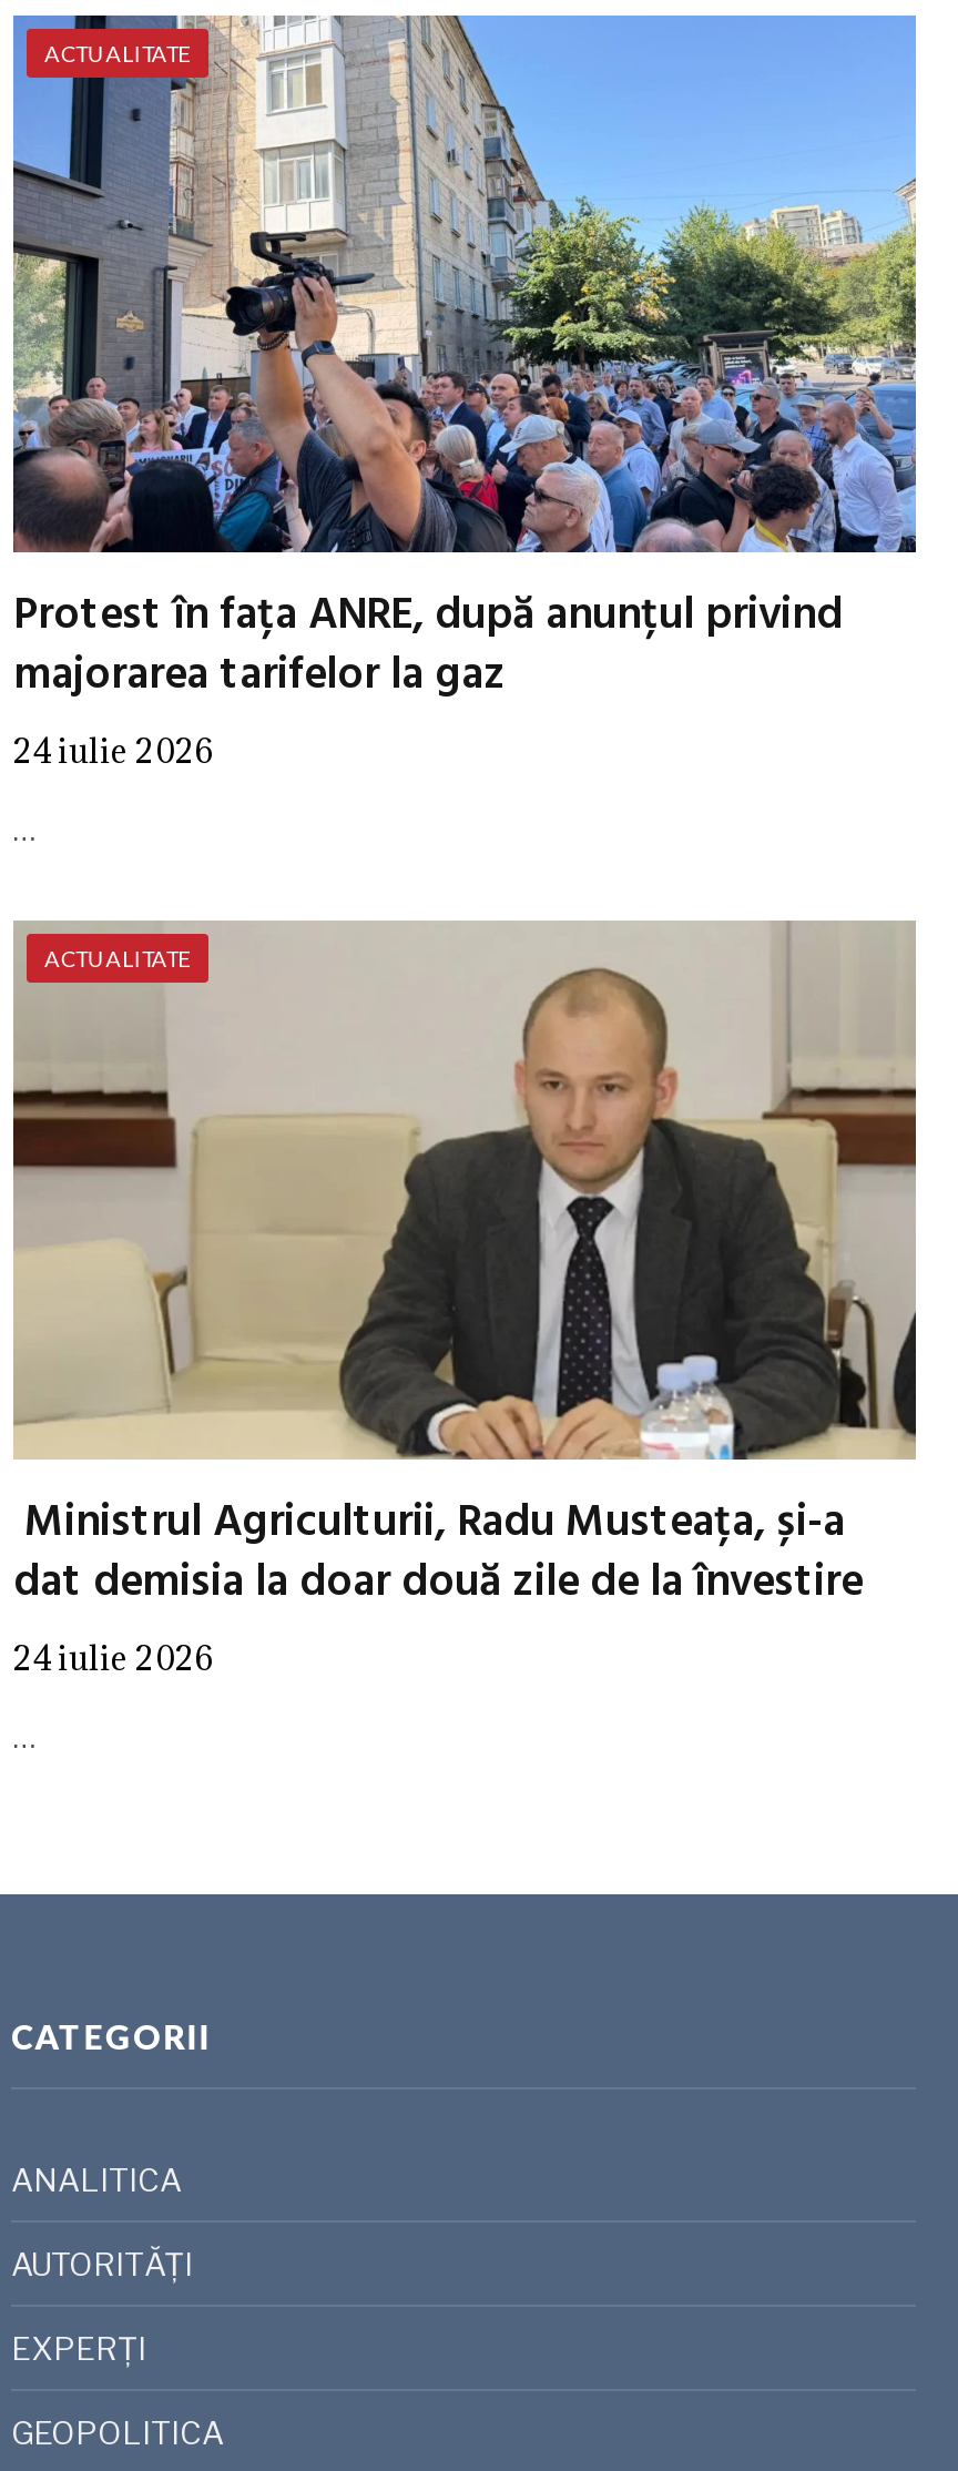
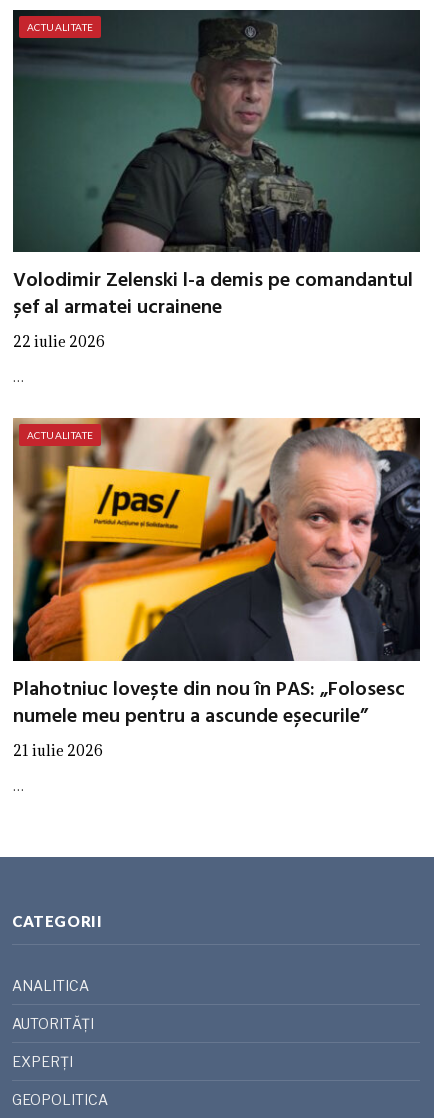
[11,13,918,773] [image] | Protest în fața ANRE, după anunțul privind | majorarea tarifelor la gaz | 24 iulie 2026 -> [12,9,421,351] [image] | Volodimir Zelenski l-a demis pe comandantul | șef al armatei ucrainene | 22 iulie 2026
[13,921,918,1678] [image] | Ministrul Agriculturii, Radu Musteața, și-a | dat demisia la doar două zile de la învestire | 24 iulie 2026 -> [12,417,421,760] [image] | Plahotniuc lovește din nou în PAS: „Folosesc | numele meu pentru a ascunde eșecurile” | 21 iulie 2026

